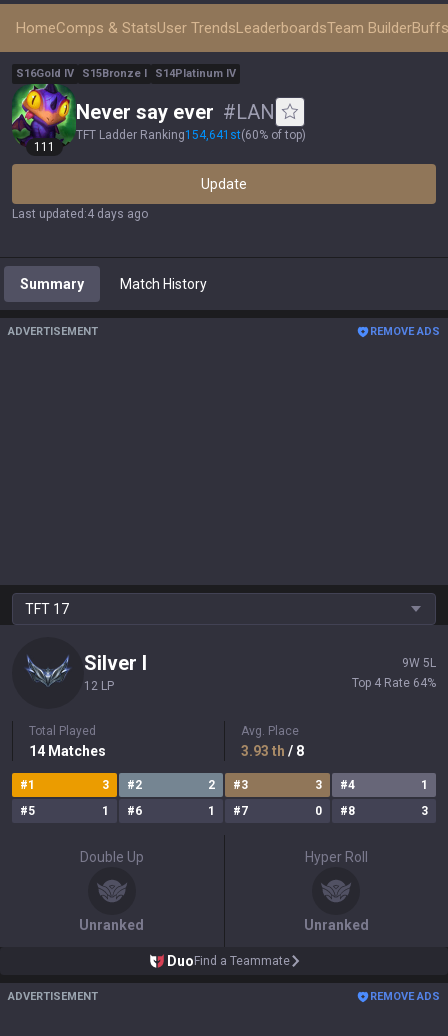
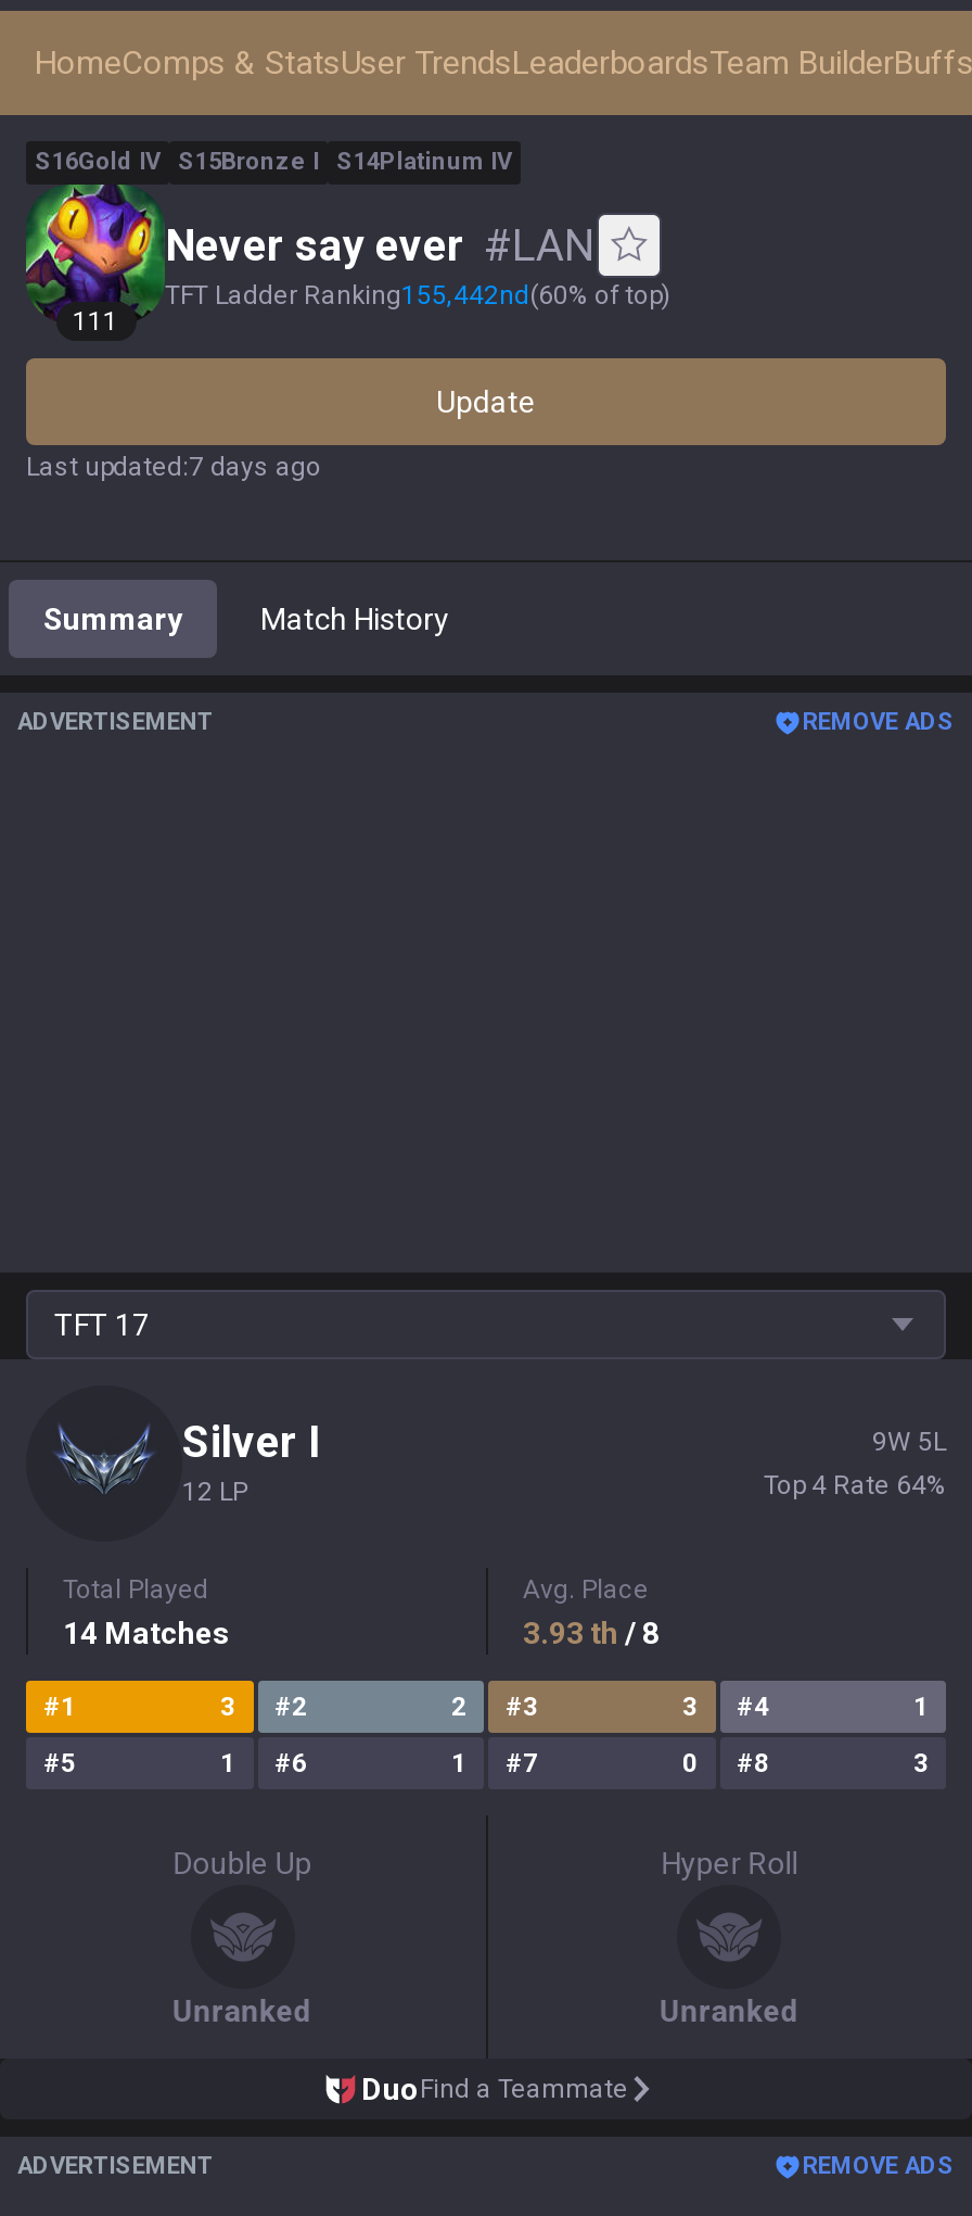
[76,128,306,142] TFT Ladder Ranking154,641st(60% of top) -> [165,280,670,311] TFT Ladder Ranking155,442nd(60% of top)
[12,207,148,221] Last updated:4 days ago -> [26,452,321,482] Last updated:7 days ago

